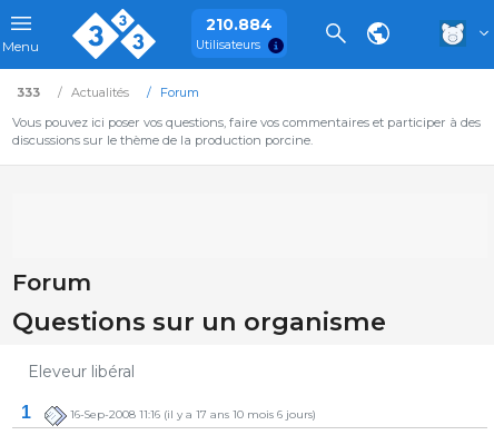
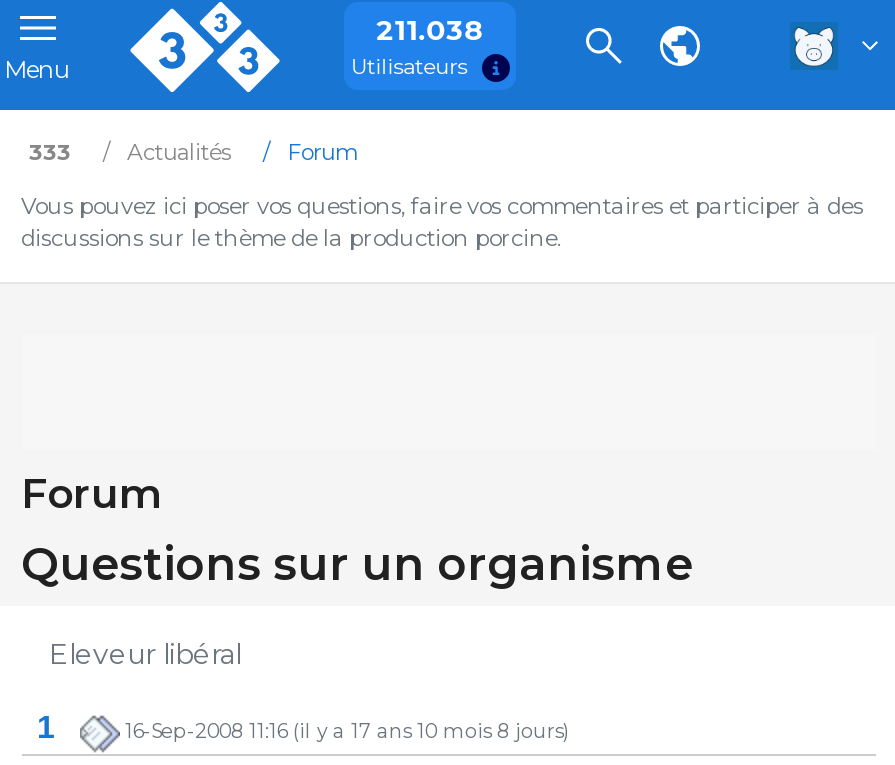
[206,14,273,34] 210.884 -> [376,11,484,47] 211.038
[70,409,315,421] 16-Sep-2008 11:16 (il y a 17 ans 10 mois 6 jours) -> [125,721,569,743] 16-Sep-2008 11:16 (il y a 17 ans 10 mois 8 jours)

